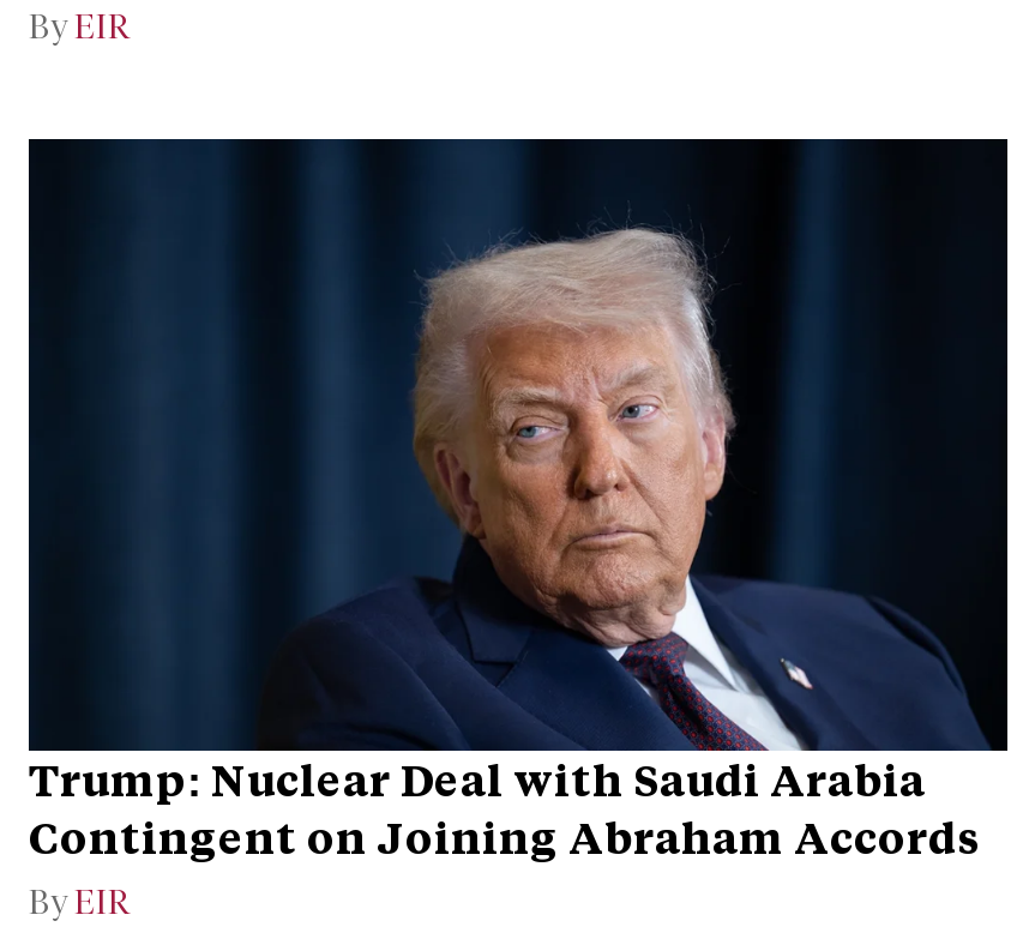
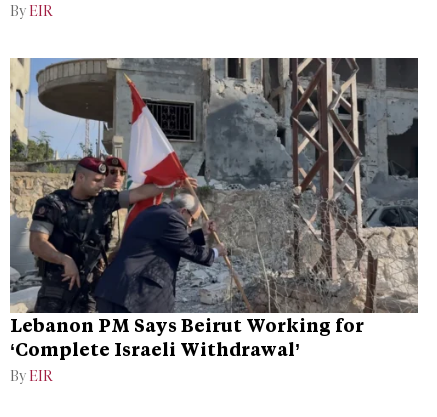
[26,137,1010,867] [image] | Trump: Nuclear Deal with Saudi Arabia | Contingent on Joining Abraham Accords -> [9,57,419,361] [image] | Lebanon PM Says Beirut Working for | ‘Complete Israeli Withdrawal’

